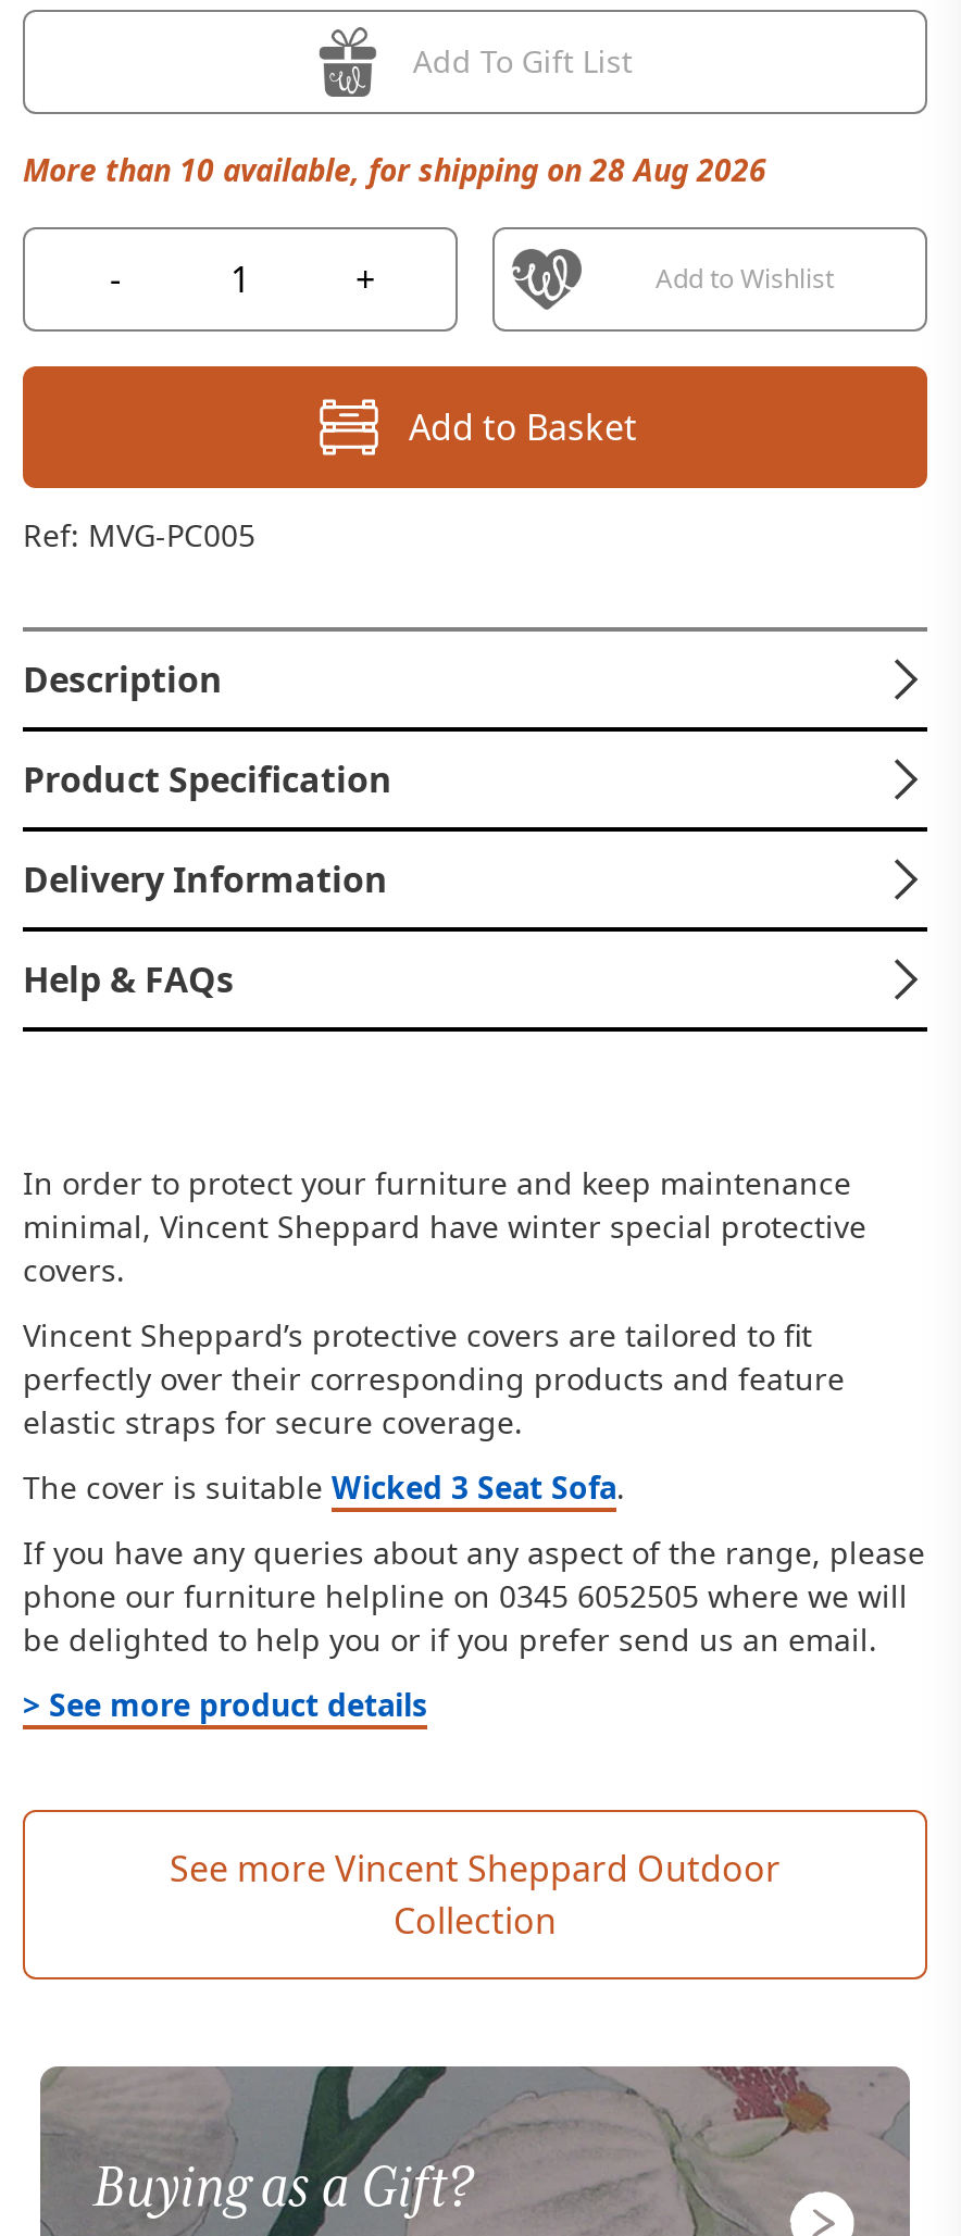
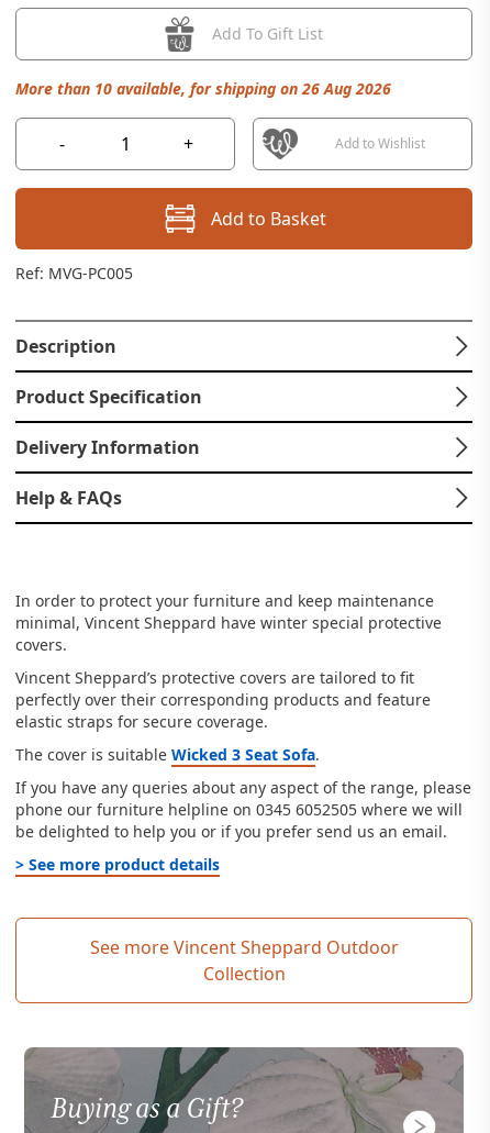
[23,149,766,190] More than 10 available, for shipping on 28 Aug 2026 -> [15,78,391,99] More than 10 available, for shipping on 26 Aug 2026

